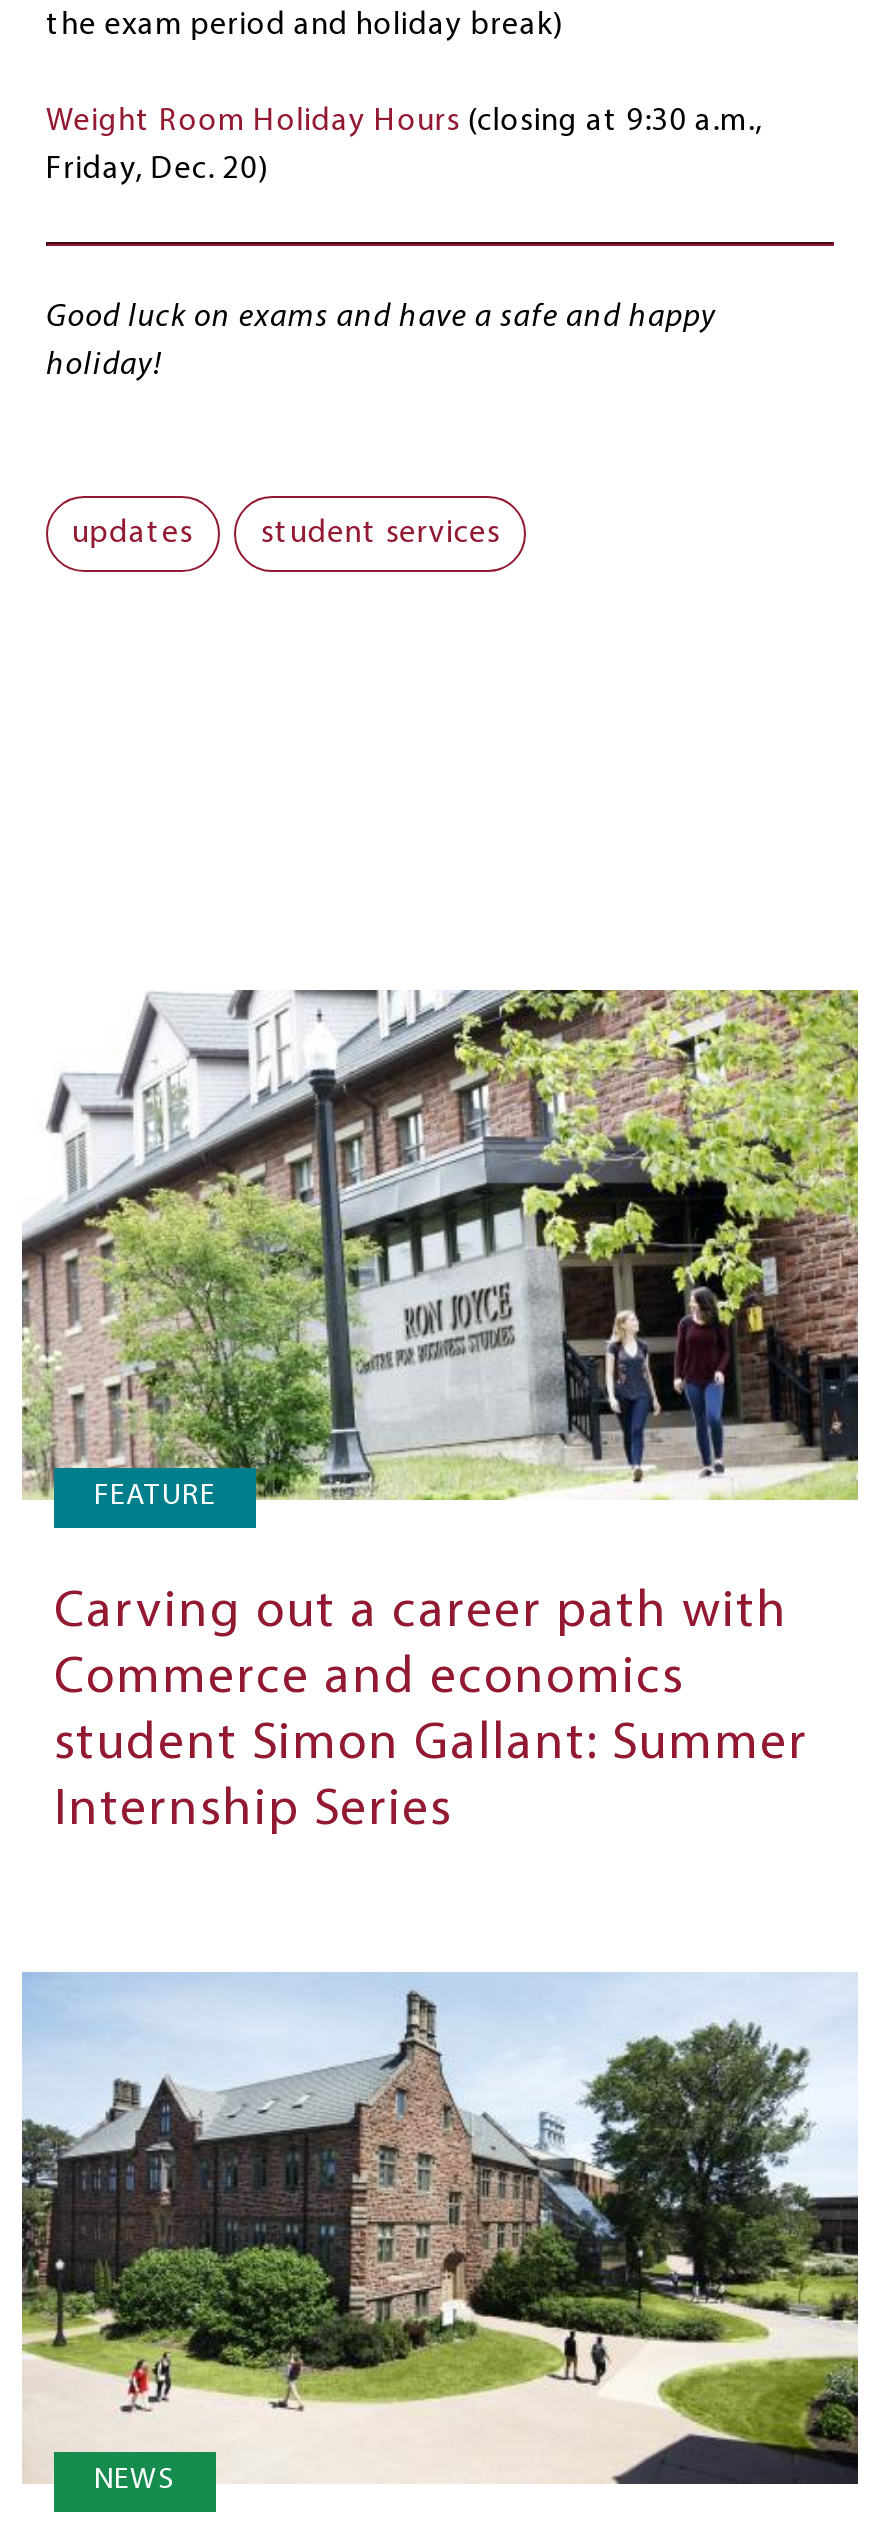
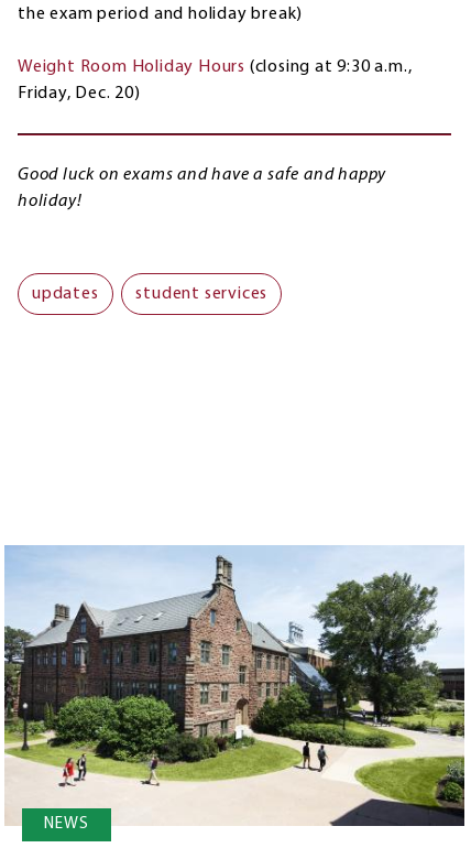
[22,988,860,1839] [image] | FEATURE | Carving out a career path with | Commerce and economics | student Simon Gallant: Summer | Internship Series -> none

